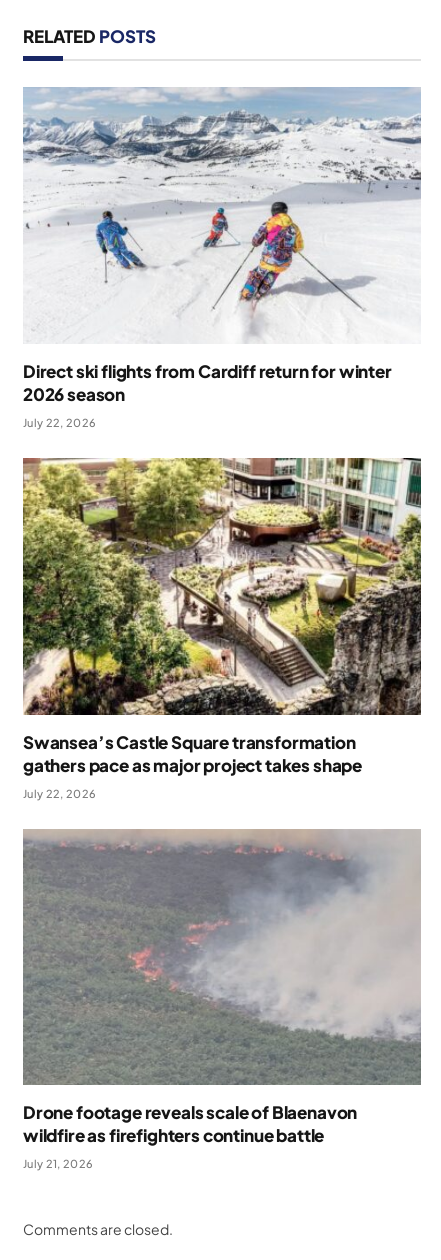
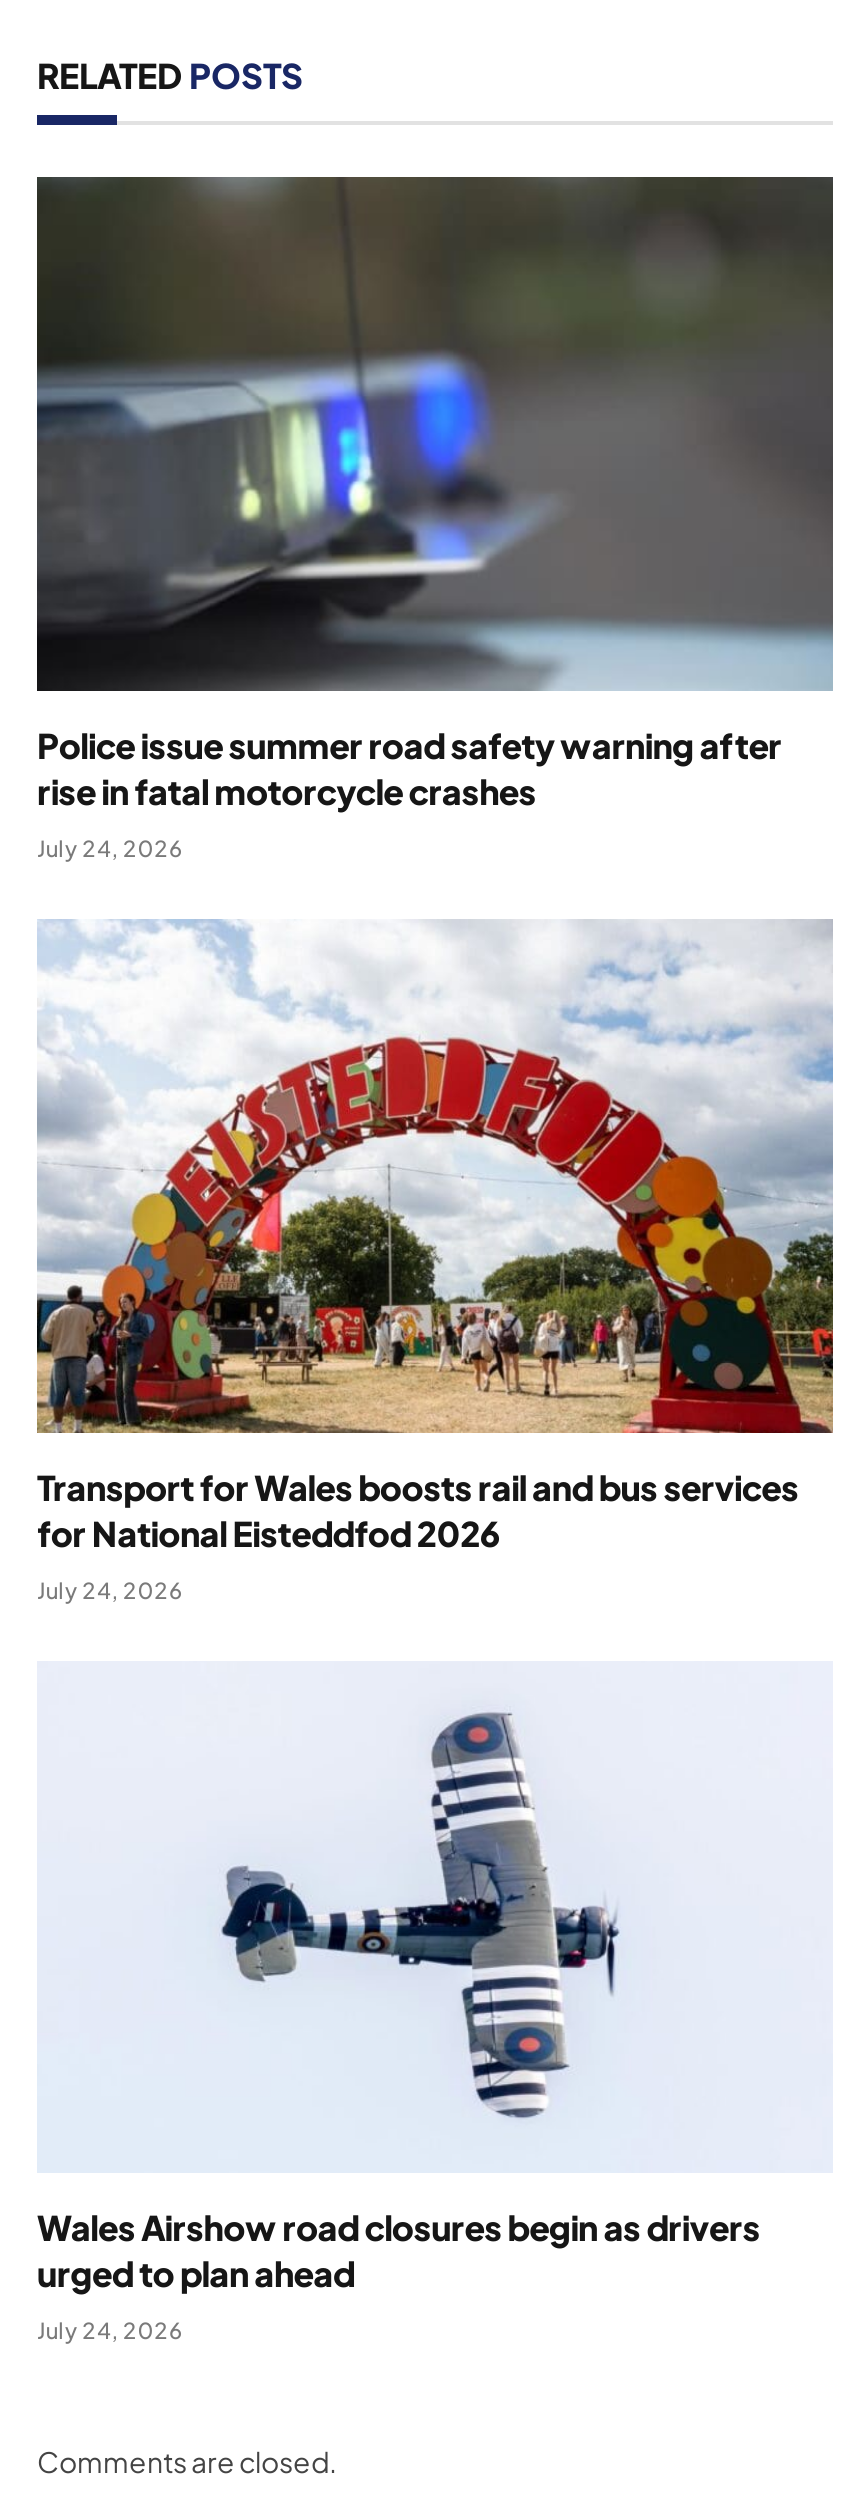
[22,87,422,405] [image] | Direct ski flights from Cardiff return for winter | 2026 season -> [35,175,835,813] [image] | Police issue summer road safety warning after | rise in fatal motorcycle crashes
[23,416,96,429] July 22, 2026 -> [37,835,184,861] July 24, 2026
[22,457,422,776] [image] | Swansea’s Castle Square transformation | gathers pace as major project takes shape -> [37,919,835,1554] [image] | Transport for Wales boosts rail and bus services | for National Eisteddfod 2026
[23,787,96,800] July 22, 2026 -> [37,1576,184,1602] July 24, 2026
[22,829,422,1146] [image] | Drone footage reveals scale of Blaenavon | wildfire as firefighters continue battle -> [37,1663,833,2296] [image] | Wales Airshow road closures begin as drivers | urged to plan ahead
[23,1157,93,1170] July 21, 2026 -> [37,2318,184,2344] July 24, 2026

